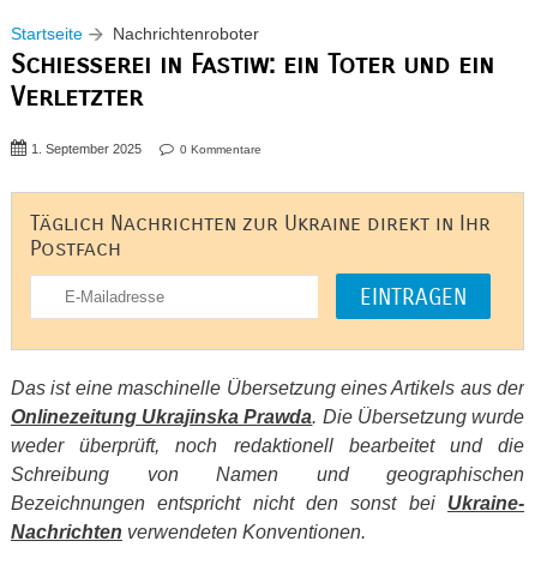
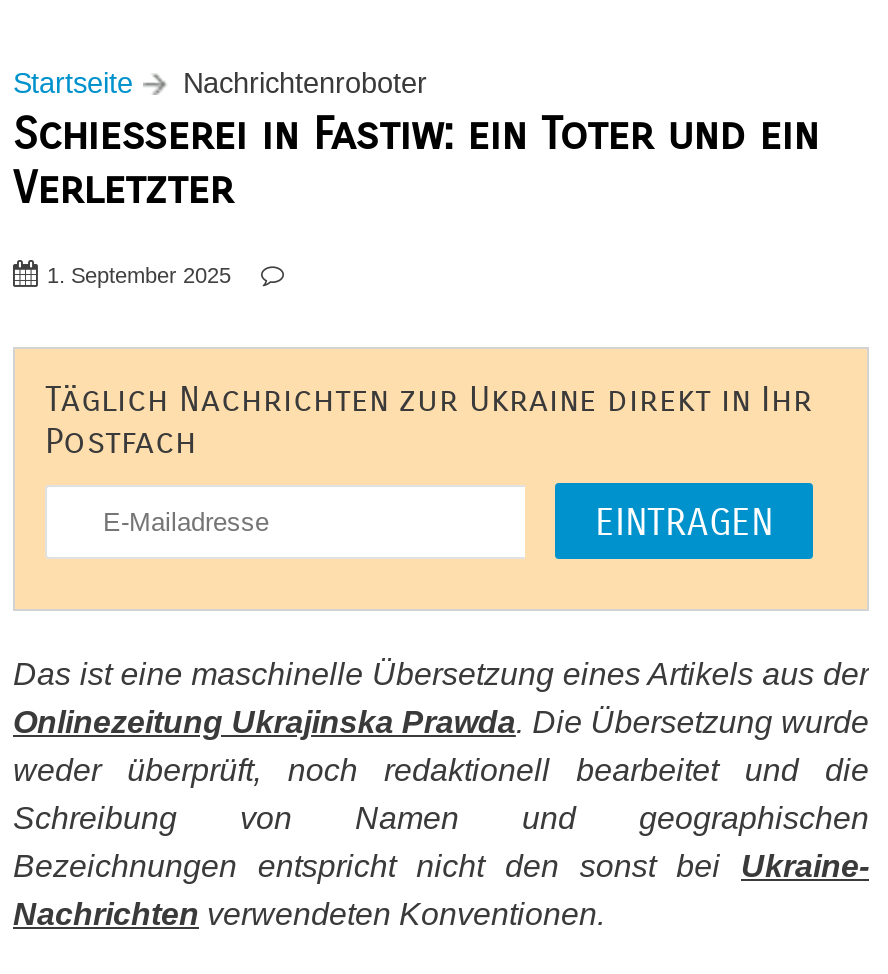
[180,143,262,156] 0 Kommentare -> none

